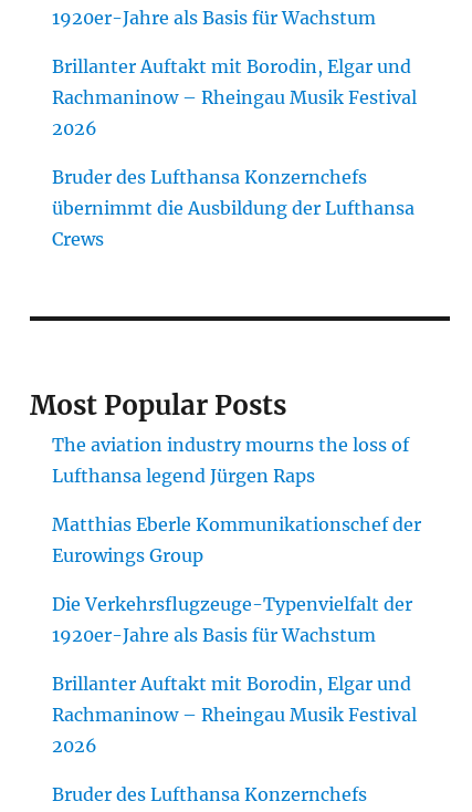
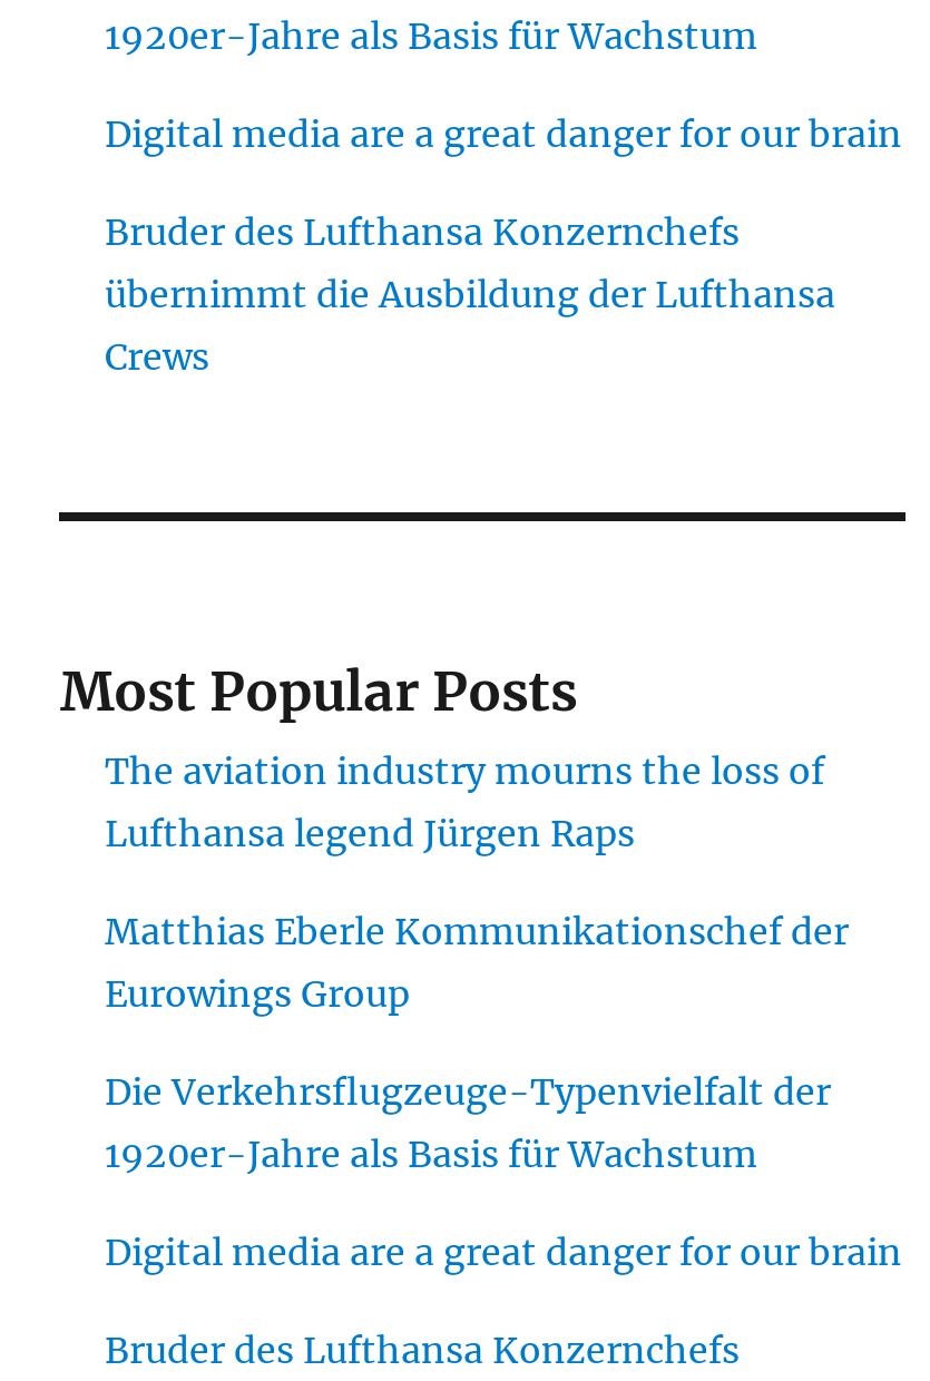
[53,55,417,139] Brillanter Auftakt mit Borodin, Elgar und | Rachmaninow – Rheingau Musik Festival | 2026 -> [105,111,902,155] Digital media are a great danger for our brain
[53,672,417,756] Brillanter Auftakt mit Borodin, Elgar und | Rachmaninow – Rheingau Musik Festival | 2026 -> [105,1229,902,1273] Digital media are a great danger for our brain

